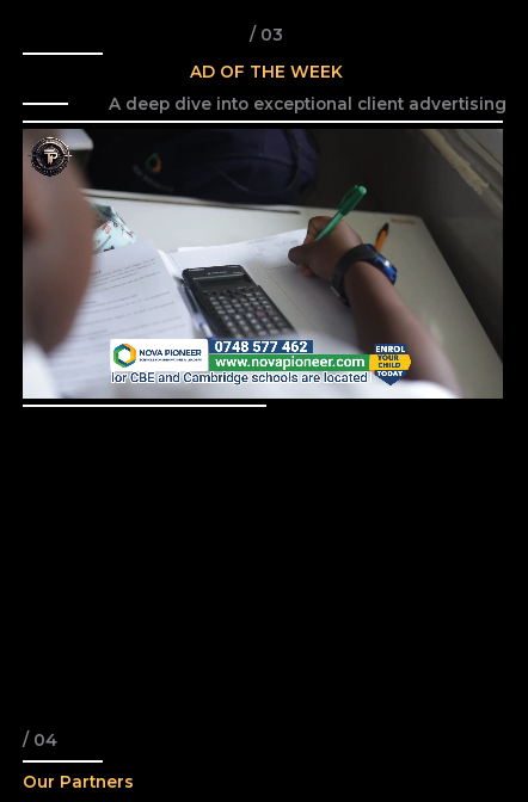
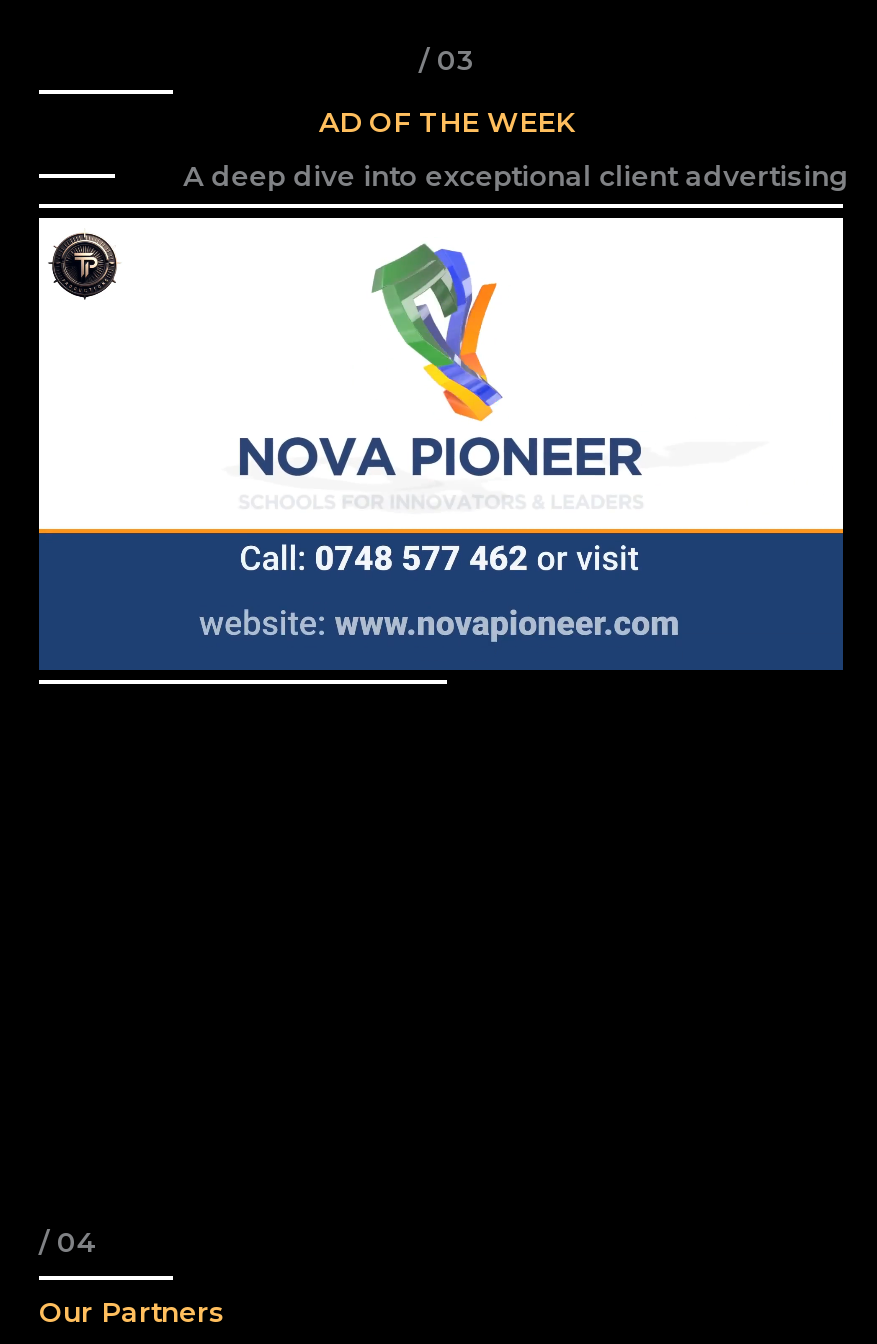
[22,129,503,400] [image] -> [37,216,845,670] [image]

